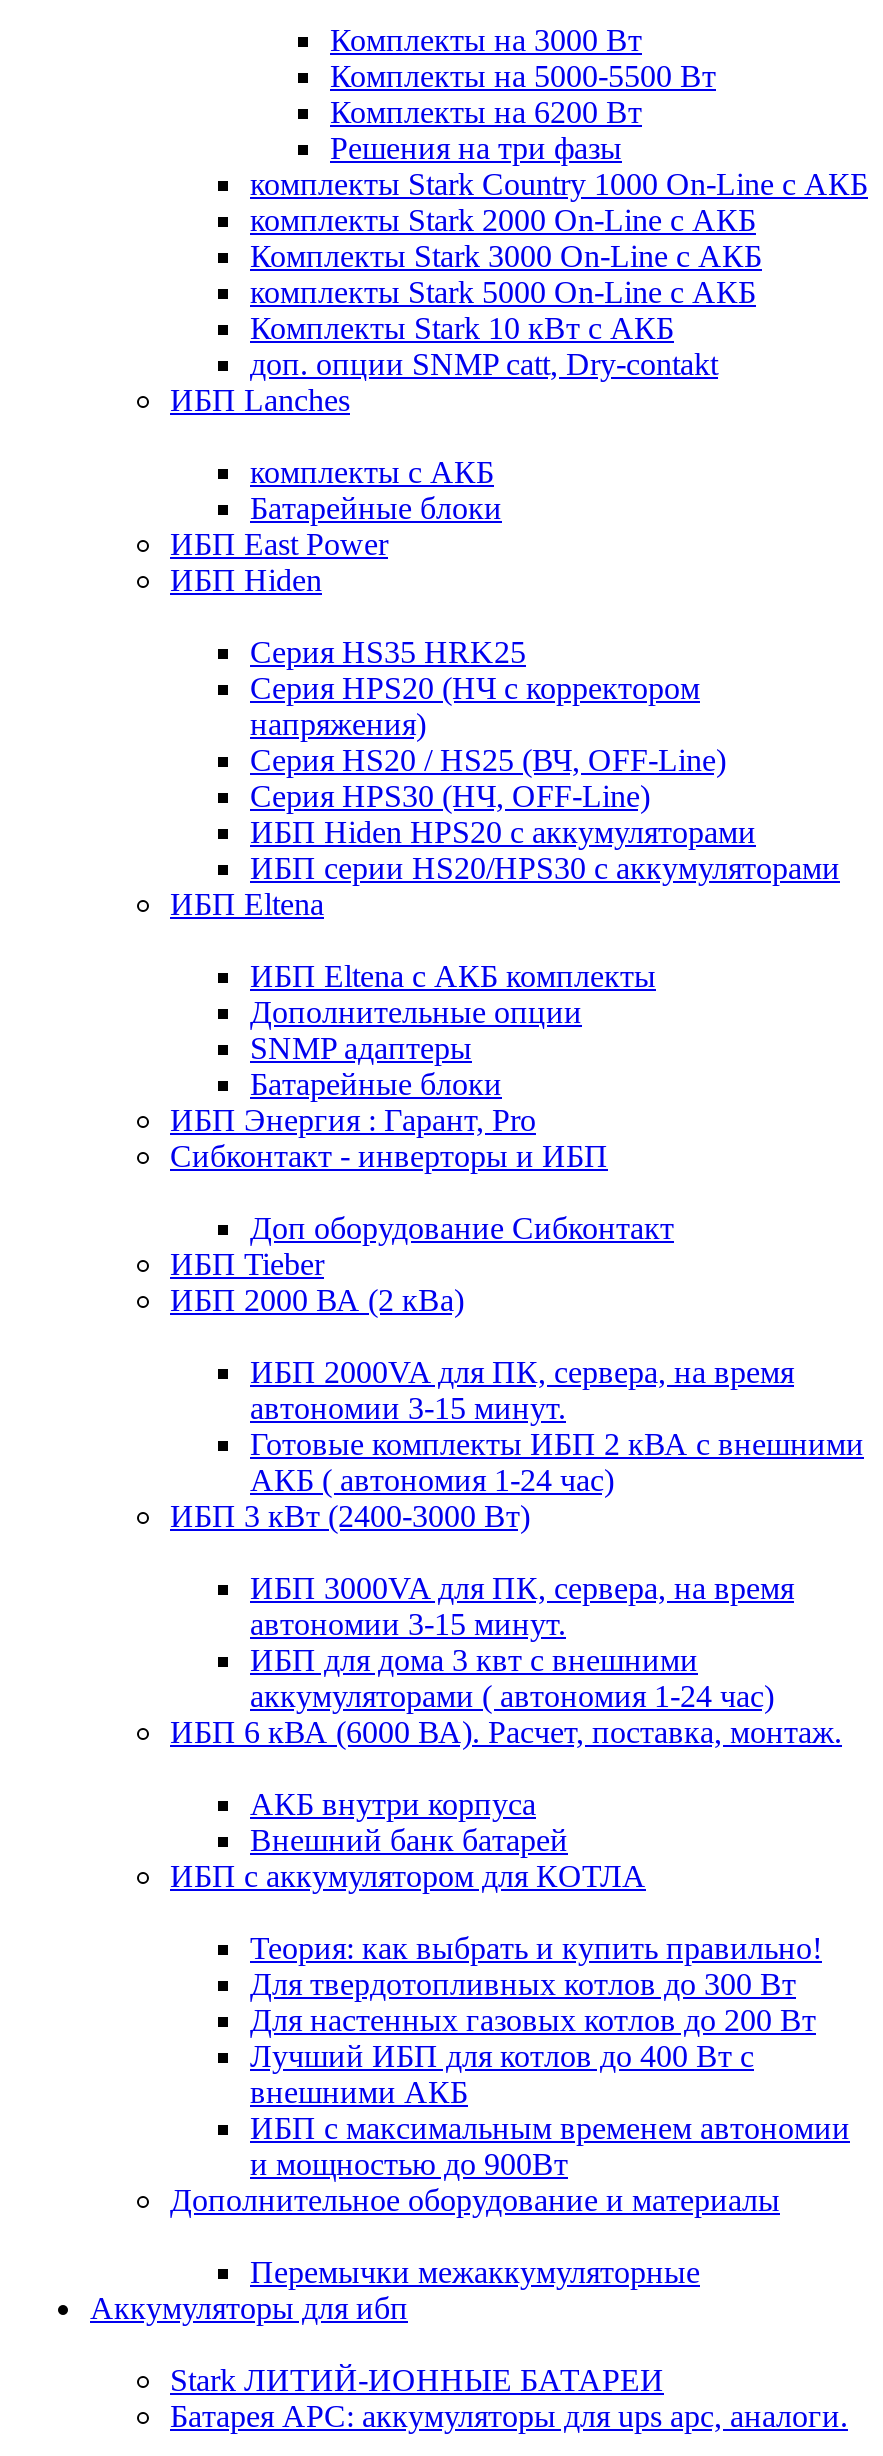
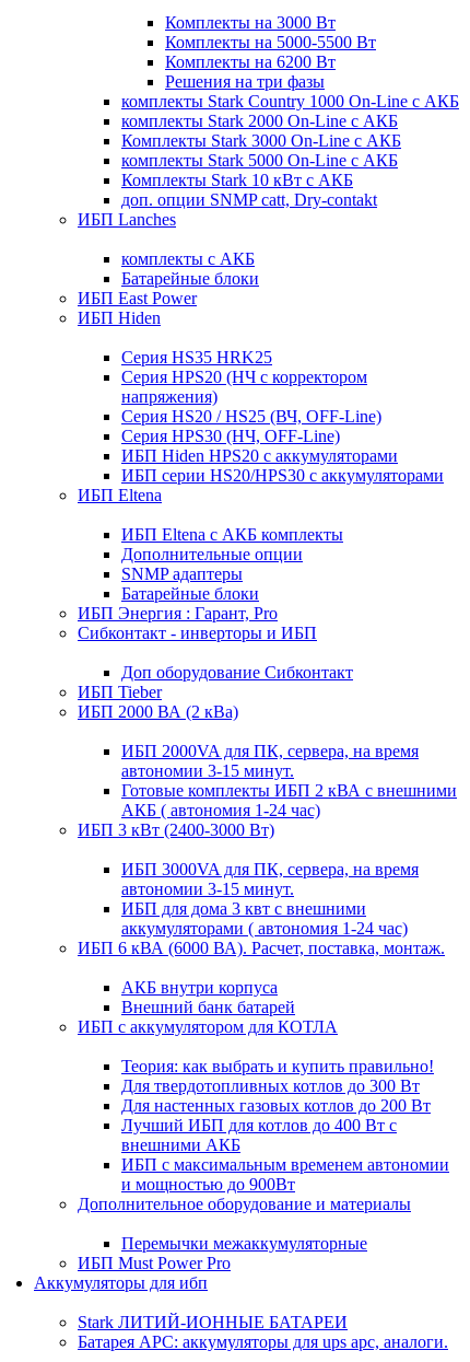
none -> [78,1254,231,1272] ИБП Must Power Pro

